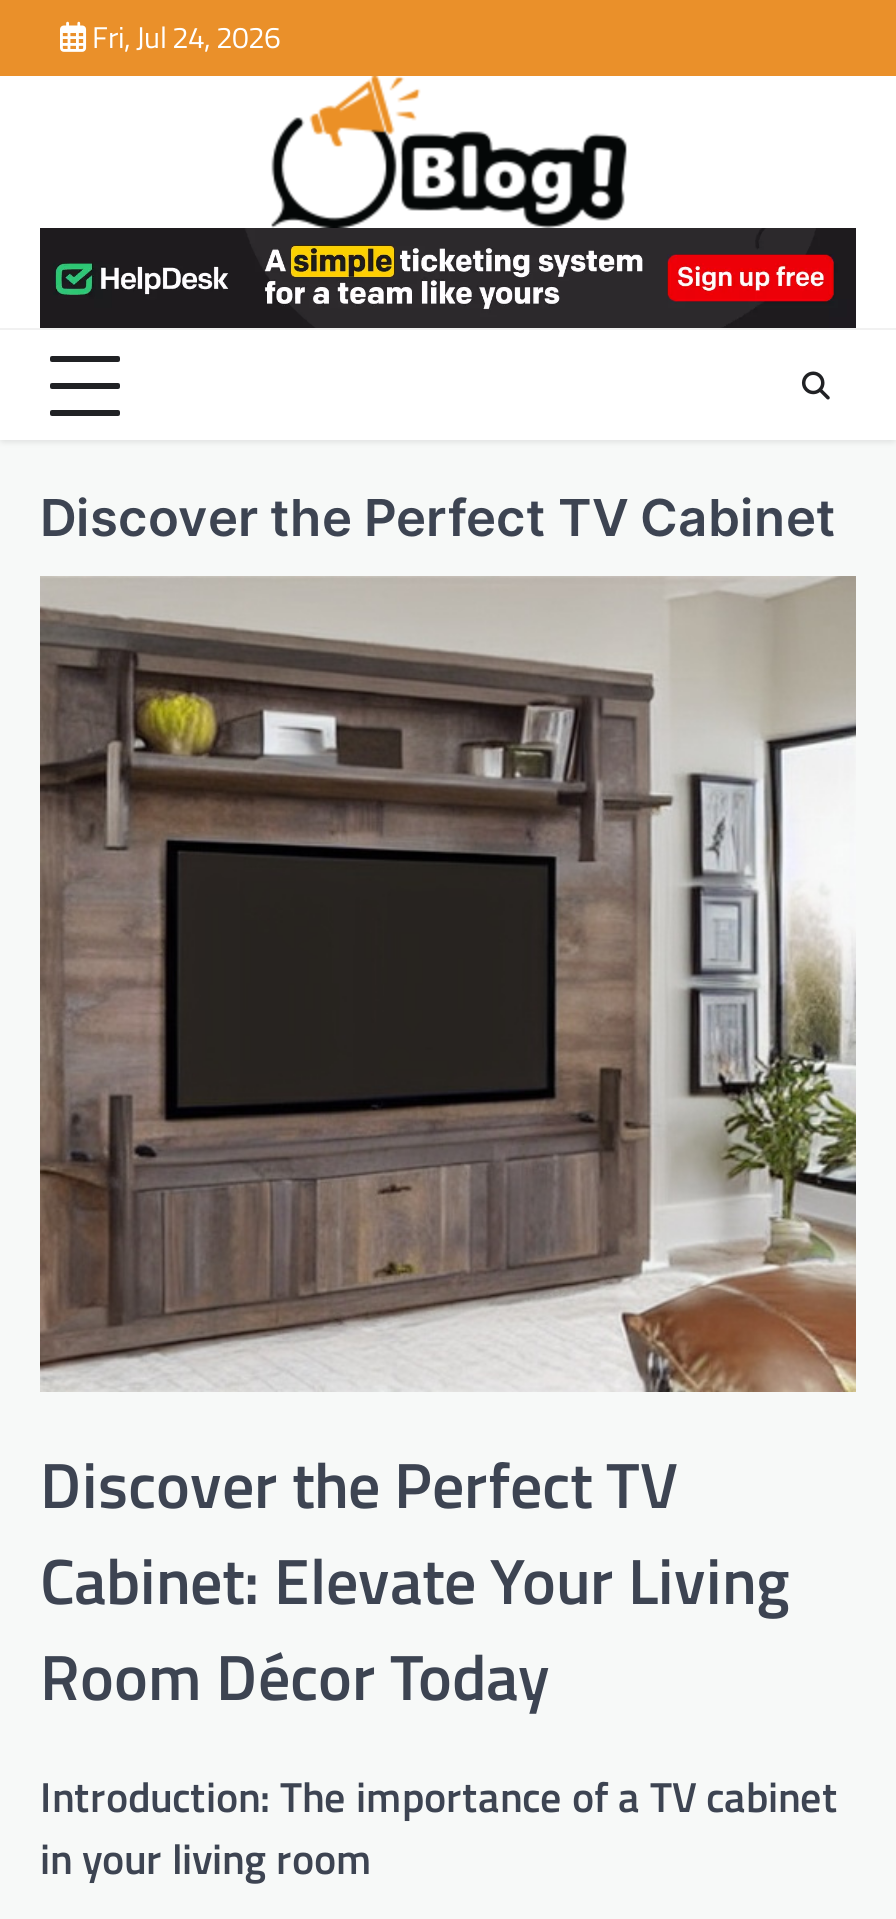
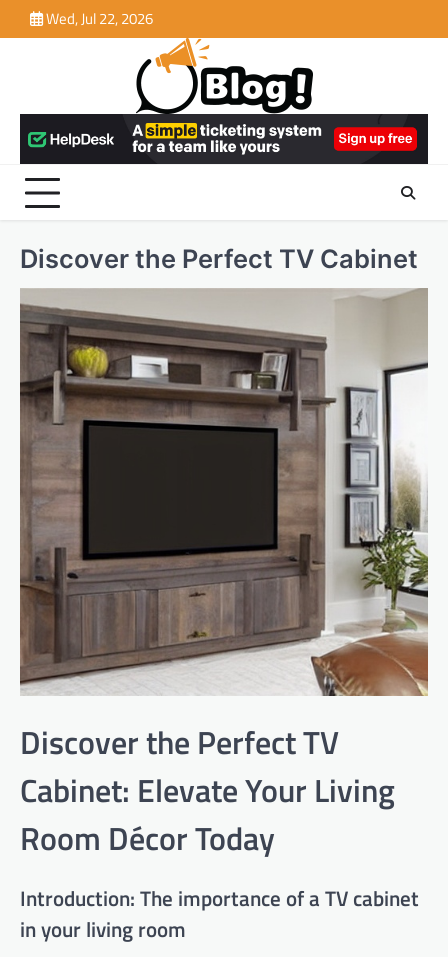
[92,14,280,60] Fri, Jul 24, 2026 -> [46,7,153,30] Wed, Jul 22, 2026

